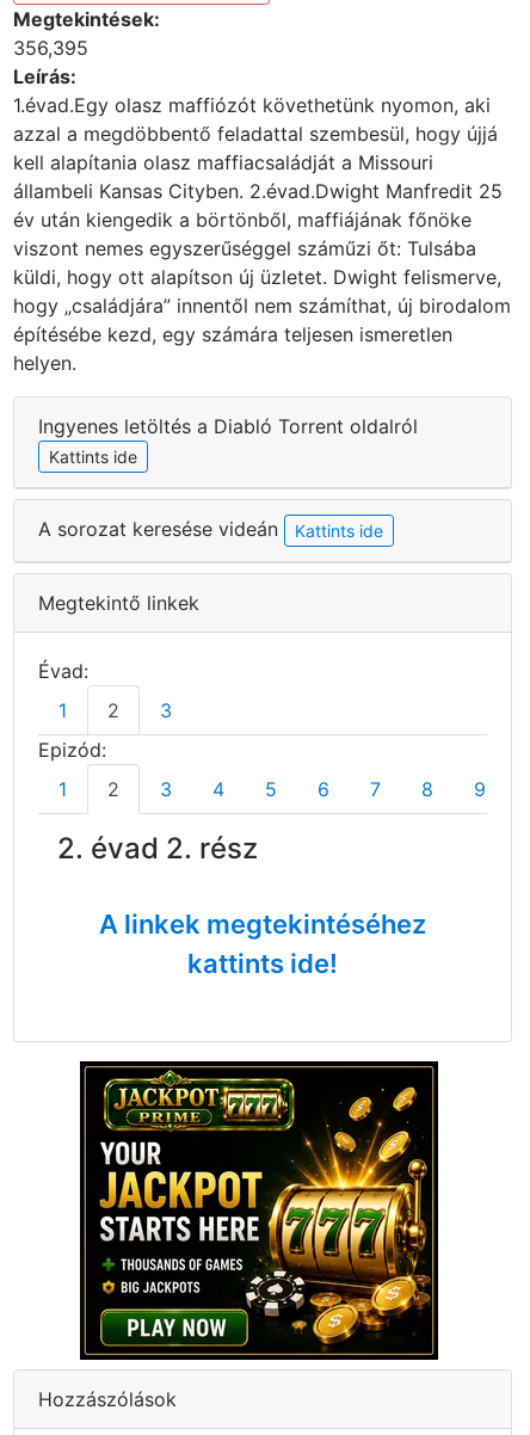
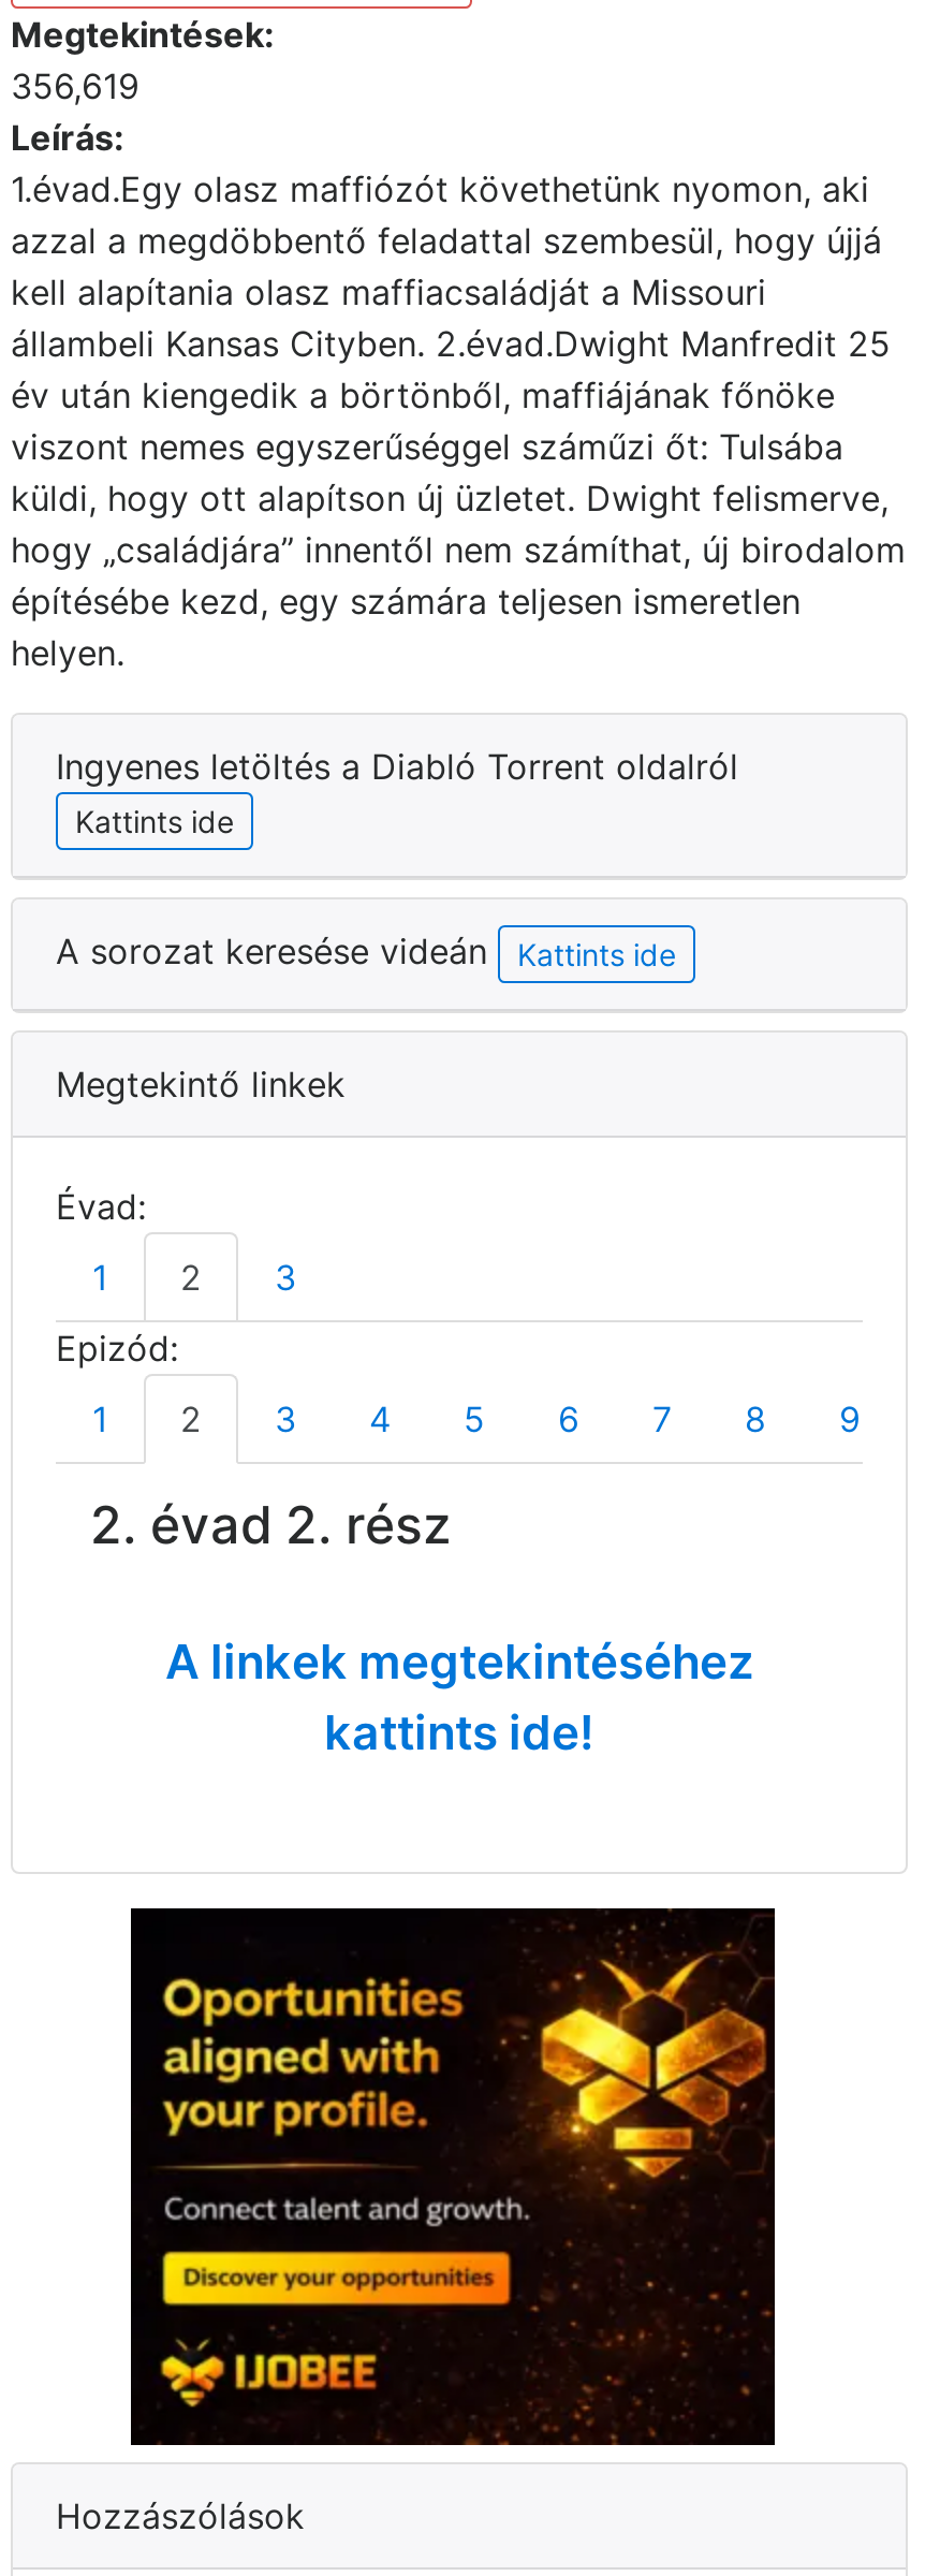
[13,36,88,59] 356,395 -> [11,64,139,107] 356,619
[84,1065,438,1360] [image] -> [139,1908,775,2445] [image]

